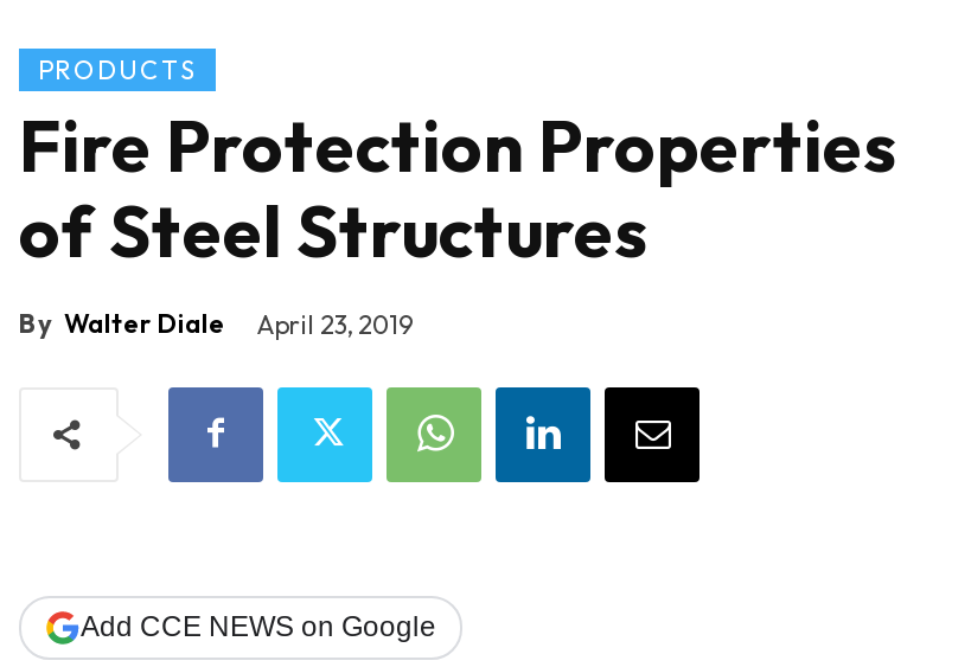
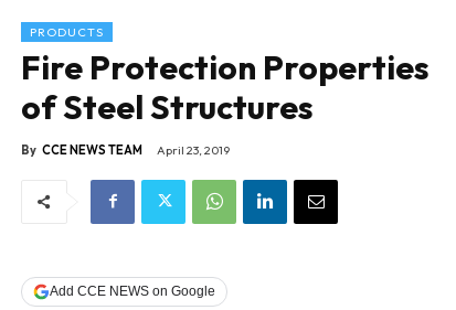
[19,308,225,341] By Walter Diale -> [21,143,142,158] By CCE NEWS TEAM

